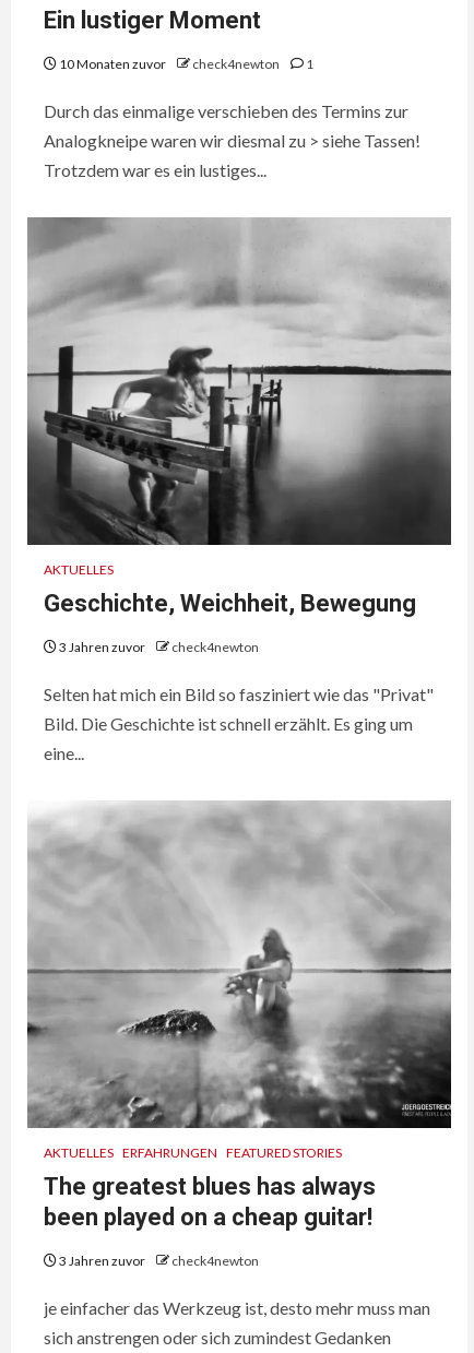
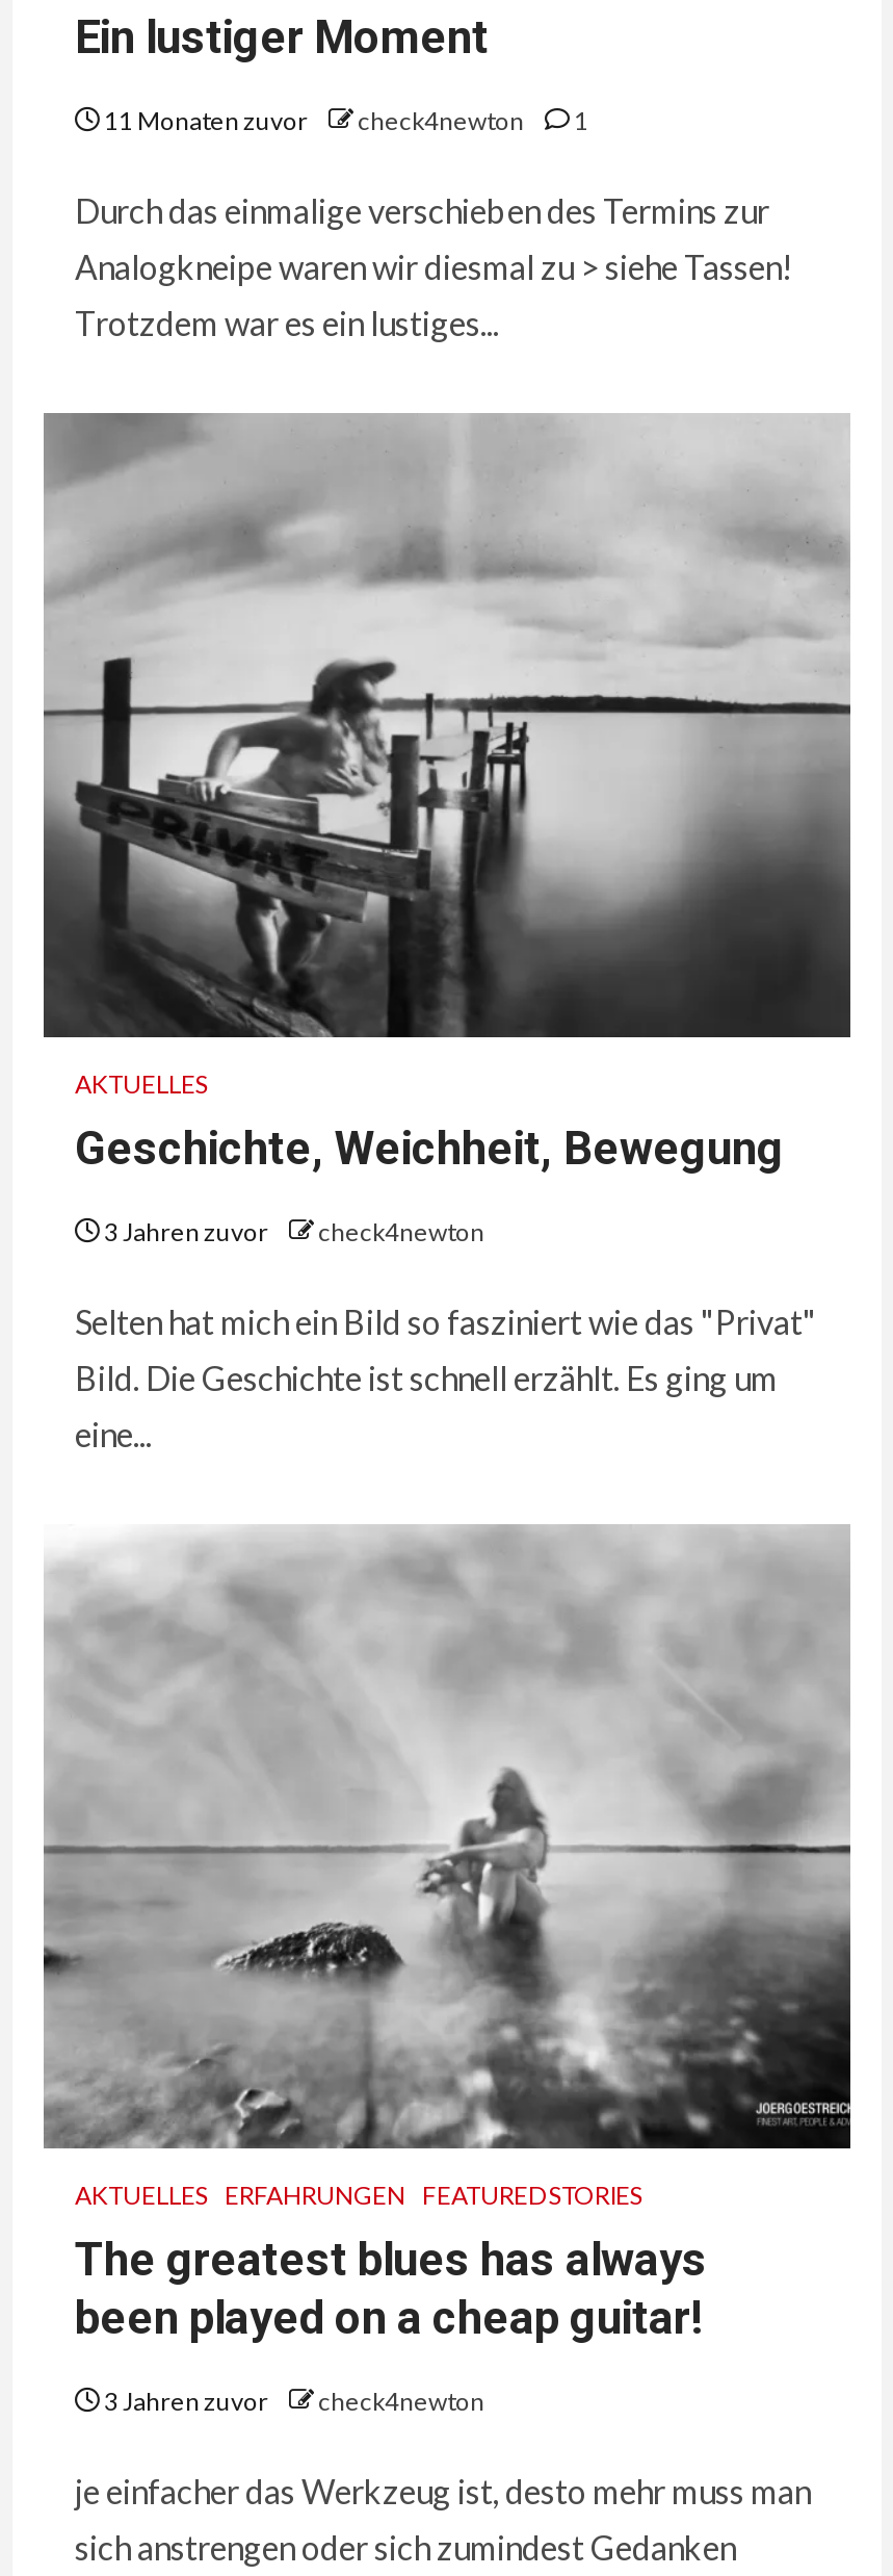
[57,56,168,72] 10 Monaten zuvor -> [100,105,312,136] 11 Monaten zuvor

